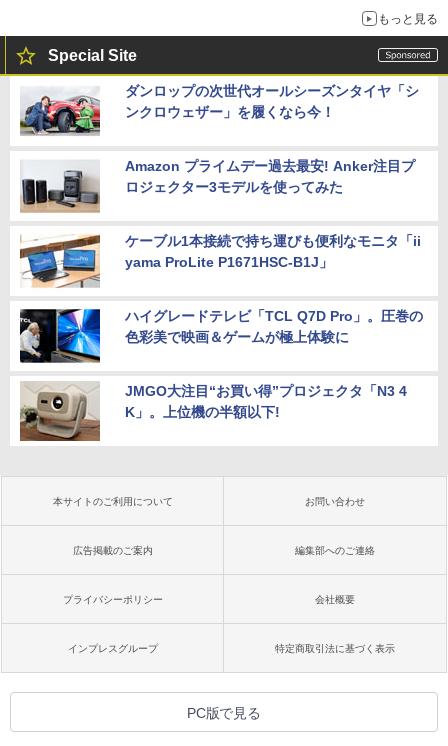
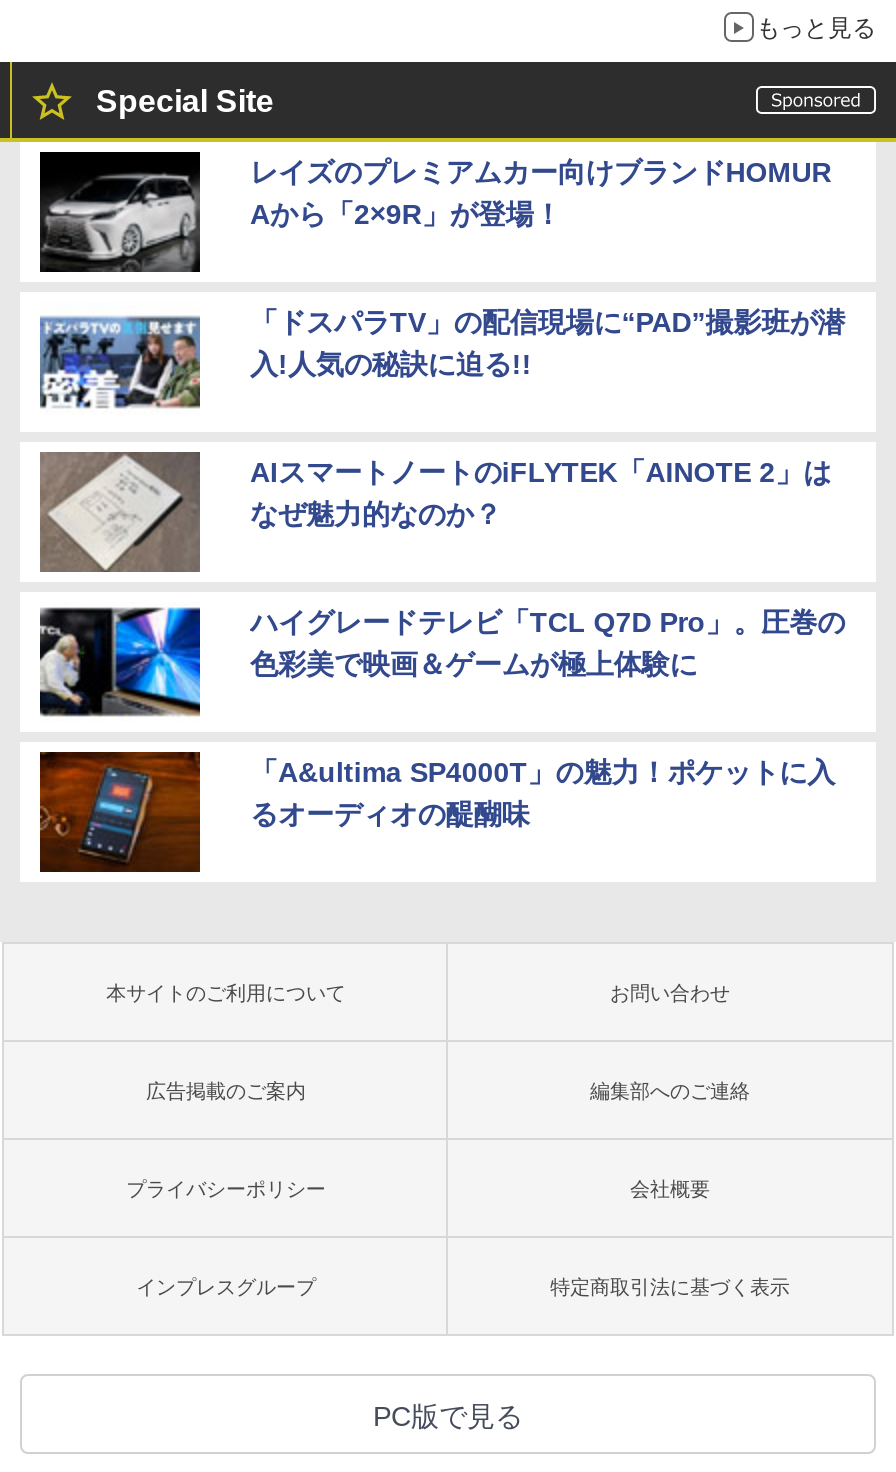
[19,81,419,141] [image] | ダンロップの次世代オールシーズンタイヤ「シ | ンクロウェザー」を履くなら今！ -> [38,150,831,274] [image] | レイズのプレミアムカー向けブランドHOMUR | Aから「2×9R」が登場！
[20,158,415,214] [image] | Amazon プライムデー過去最安! Anker注目プ | ロジェクター3モデルを使ってみた -> [40,307,845,414] [image] | 「ドスパラTV」の配信現場に“PAD”撮影班が潜 | 入!人気の秘訣に迫る!!
[20,231,421,291] [image] | ケーブル1本接続で持ち運びも便利なモニタ「ii | yama ProLite P1671HSC-B1J」 -> [38,450,831,574] [image] | AIスマートノートのiFLYTEK「AINOTE 2」は | なぜ魅力的なのか？
[19,381,407,442] [image] | JMGO大注目“お買い得”プロジェクタ「N3 4 | K」。上位機の半額以下! -> [38,750,835,872] [image] | 「A&ultima SP4000T」の魅力！ポケットに入 | るオーディオの醍醐味

